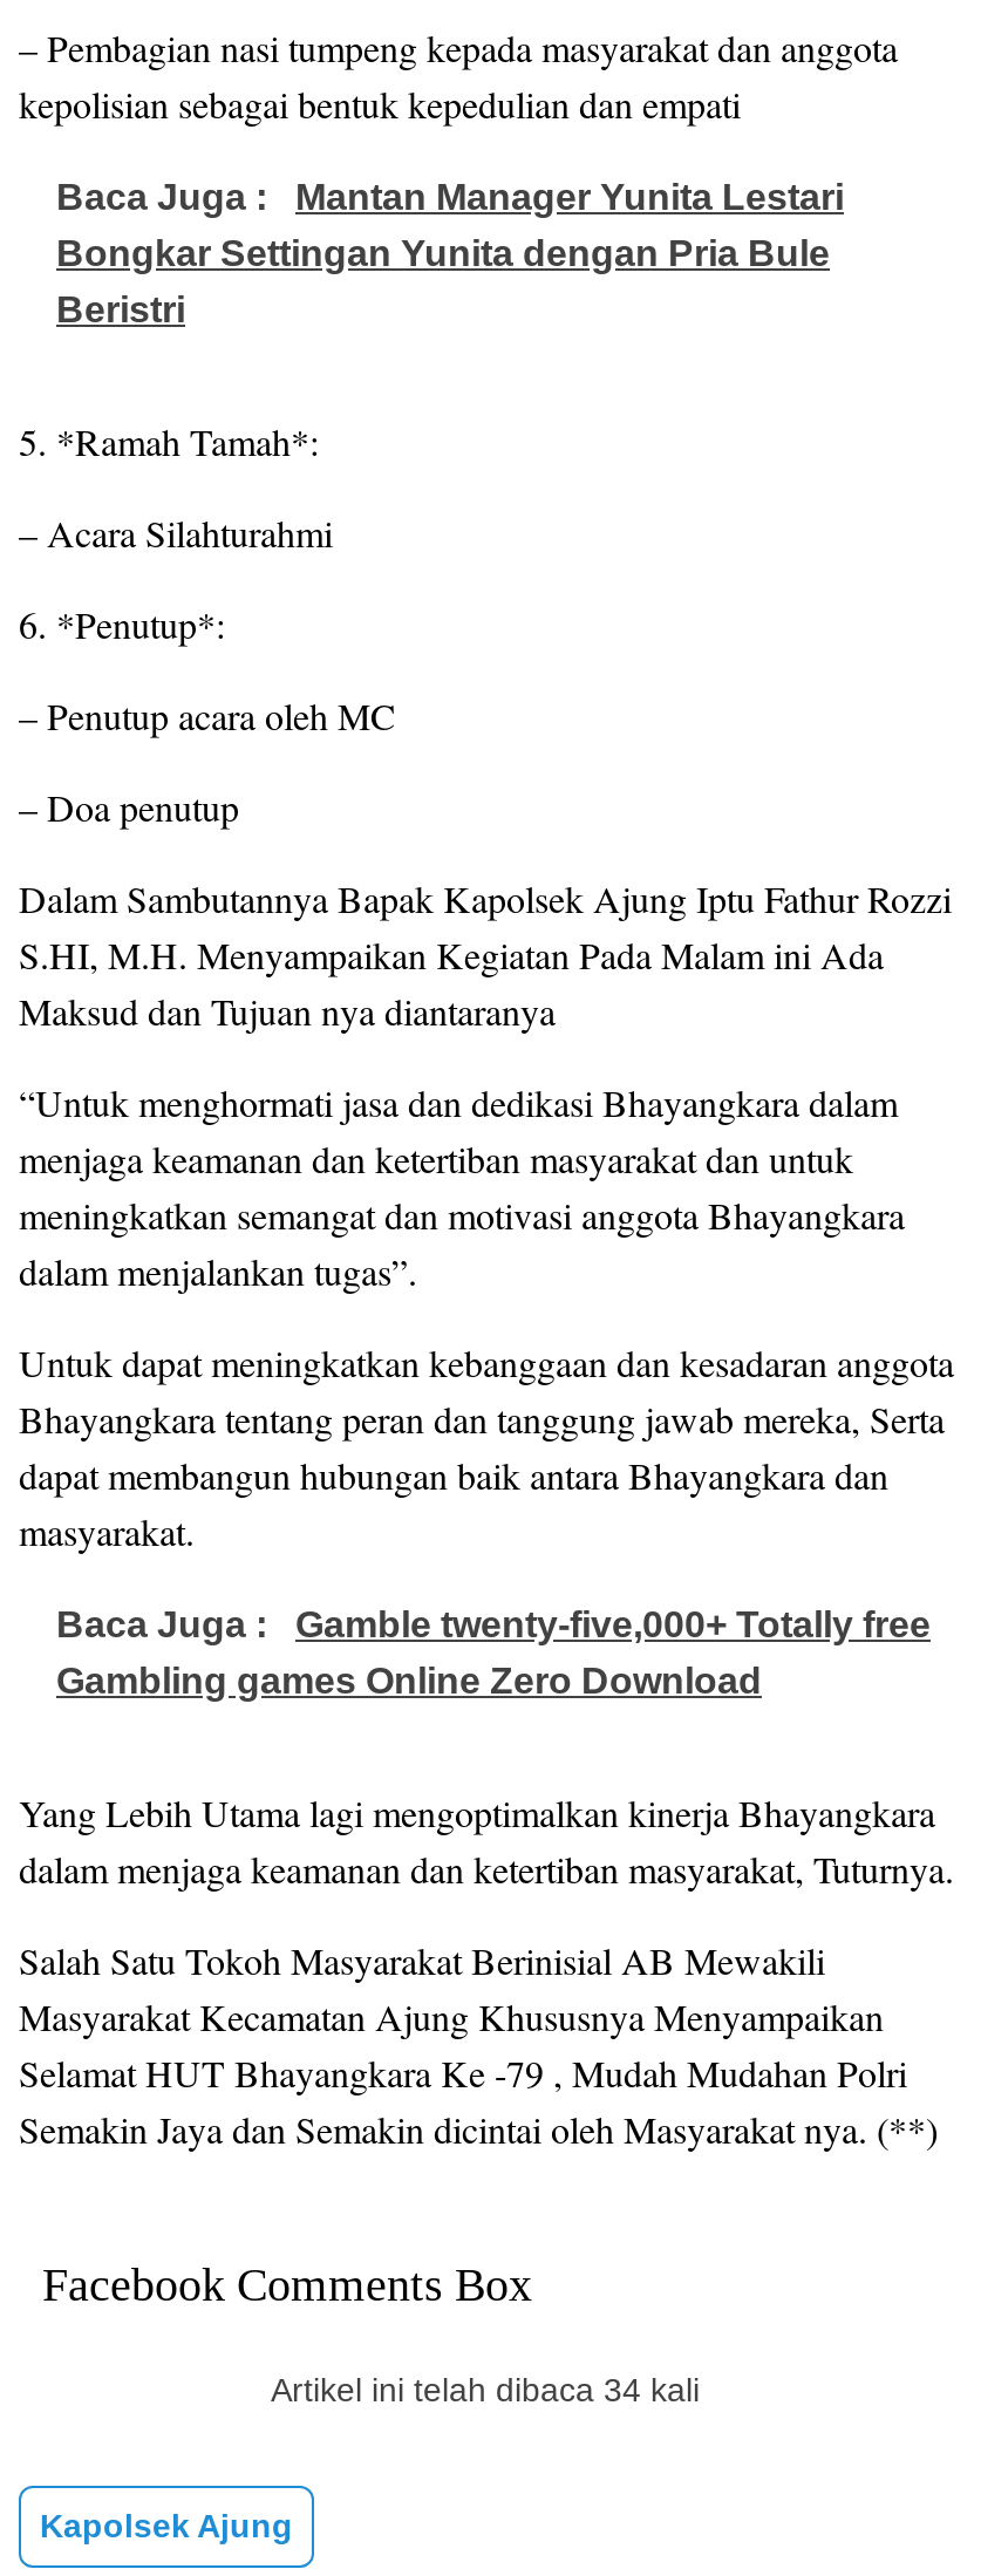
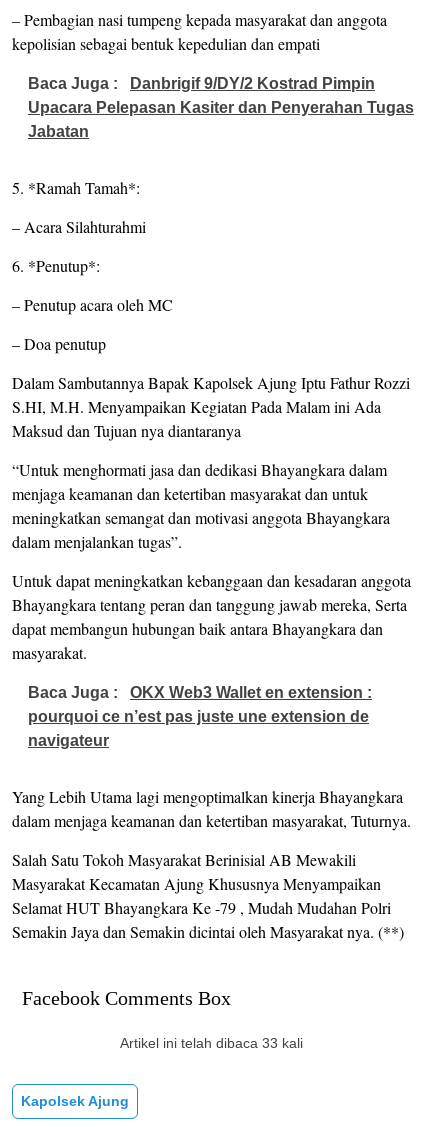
[56,177,844,329] Baca Juga : Mantan Manager Yunita Lestari | Bongkar Settingan Yunita dengan Pria Bule | Beristri -> [28,75,414,140] Baca Juga : Danbrigif 9/DY/2 Kostrad Pimpin | Upacara Pelepasan Kasiter dan Penyerahan Tugas | Jabatan
[56,1604,931,1701] Baca Juga : Gamble twenty-five,000+ Totally free | Gambling games Online Zero Download -> [28,684,372,749] Baca Juga : OKX Web3 Wallet en extension : | pourquoi ce n’est pas juste une extension de | navigateur
[271,2371,700,2408] Artikel ini telah dibaca 34 kali -> [119,1035,302,1051] Artikel ini telah dibaca 33 kali

